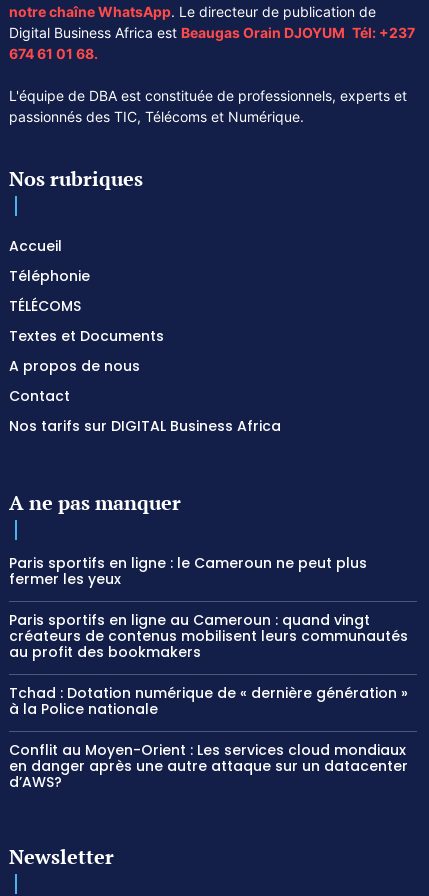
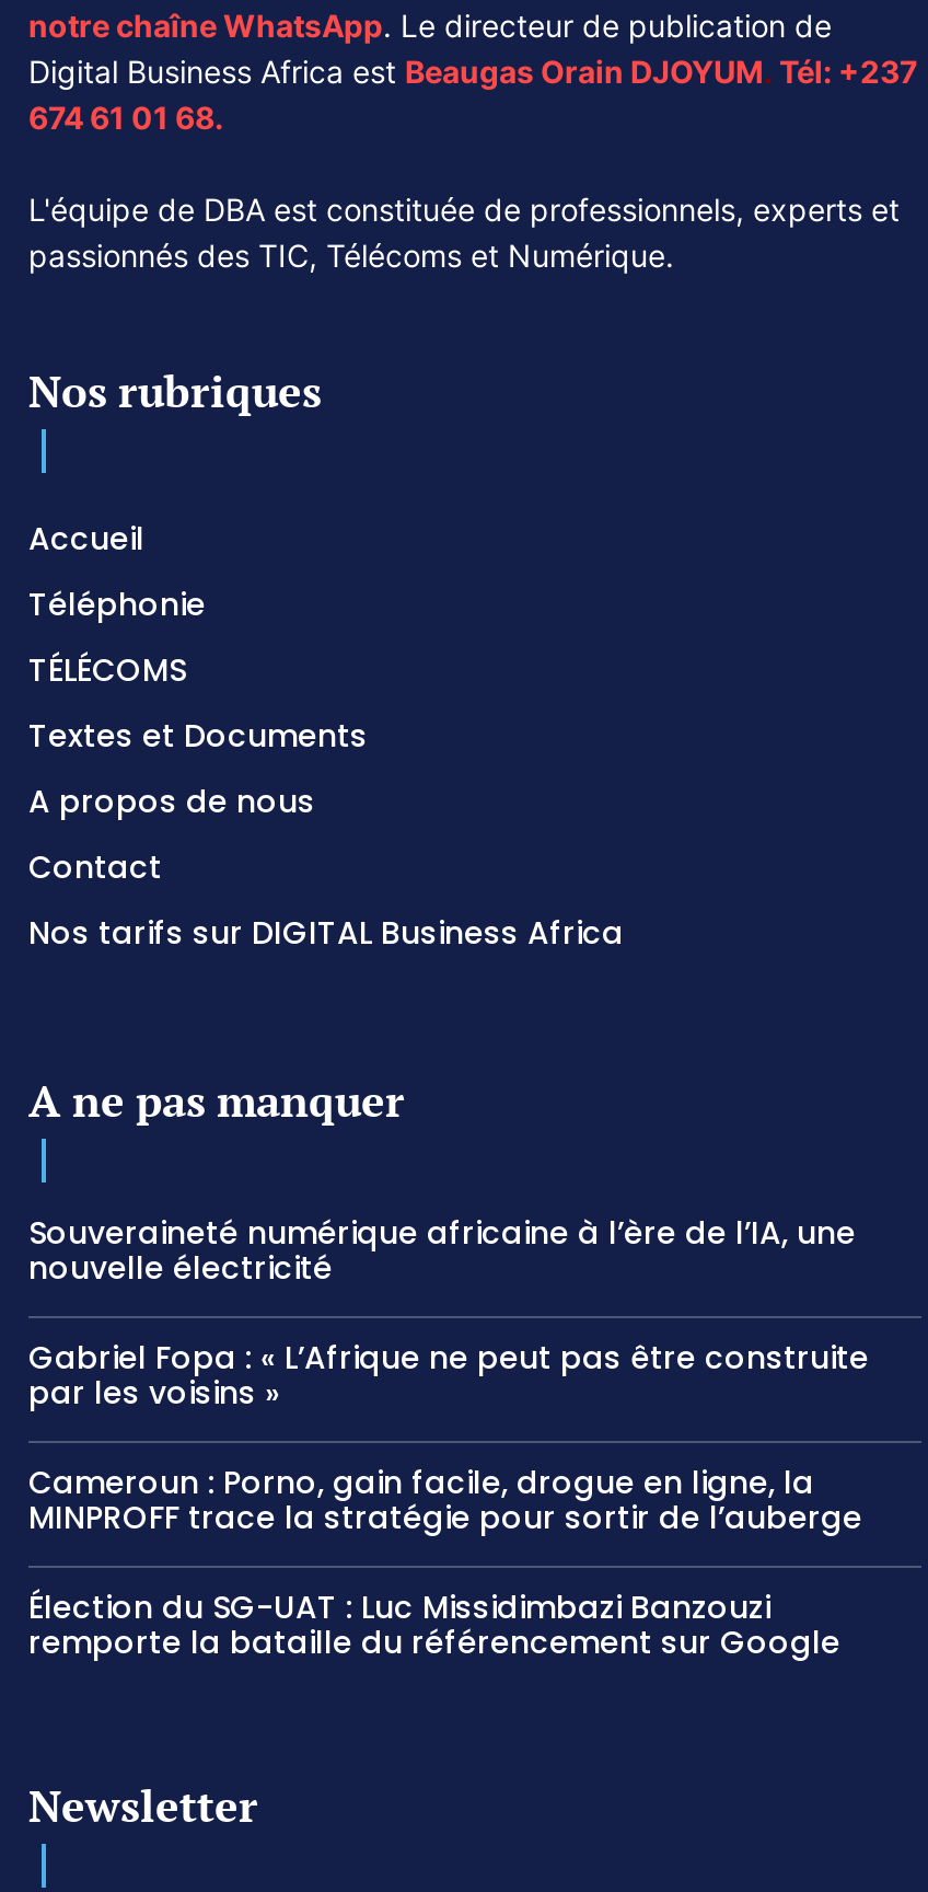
[9,553,367,589] Paris sportifs en ligne : le Cameroun ne peut plus | fermer les yeux -> [28,1210,856,1289] Souveraineté numérique africaine à l’ère de l’IA, une | nouvelle électricité
[9,610,408,662] Paris sportifs en ligne au Cameroun : quand vingt | créateurs de contenus mobilisent leurs communautés | au profit des bookmakers -> [28,1335,869,1414] Gabriel Fopa : « L’Afrique ne peut pas être construite | par les voisins »
[9,683,408,719] Tchad : Dotation numérique de « dernière génération » | à la Police nationale -> [28,1460,871,1539] Cameroun : Porno, gain facile, drogue en ligne, la | MINPROFF trace la stratégie pour sortir de l’auberge
[9,740,408,792] Conflit au Moyen-Orient : Les services cloud mondiaux | en danger après une autre attaque sur un datacenter | d’AWS? -> [28,1585,840,1664] Élection du SG-UAT : Luc Missidimbazi Banzouzi | remporte la bataille du référencement sur Google

